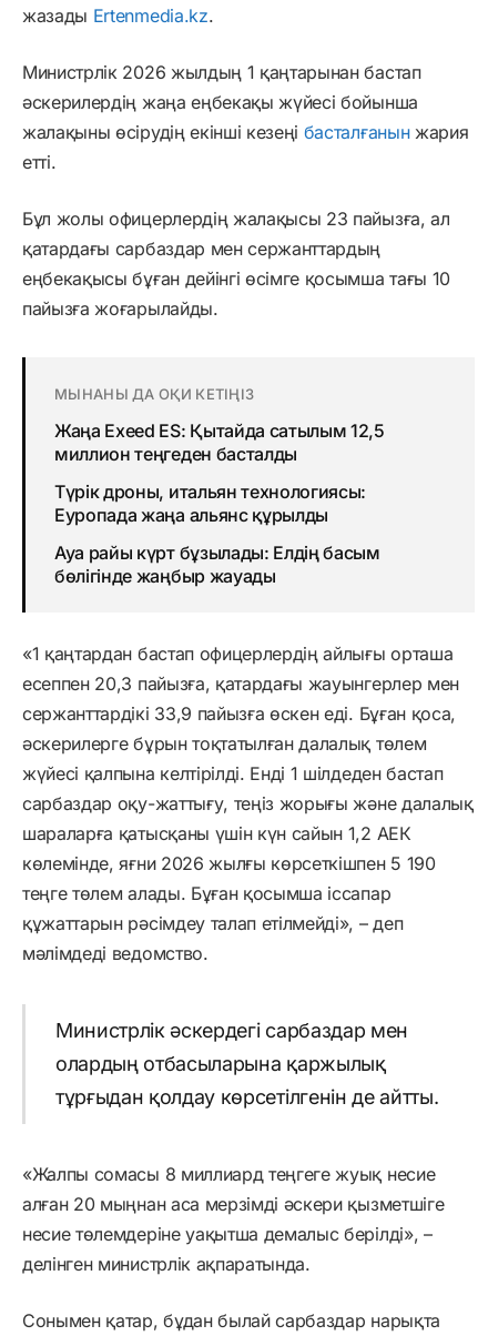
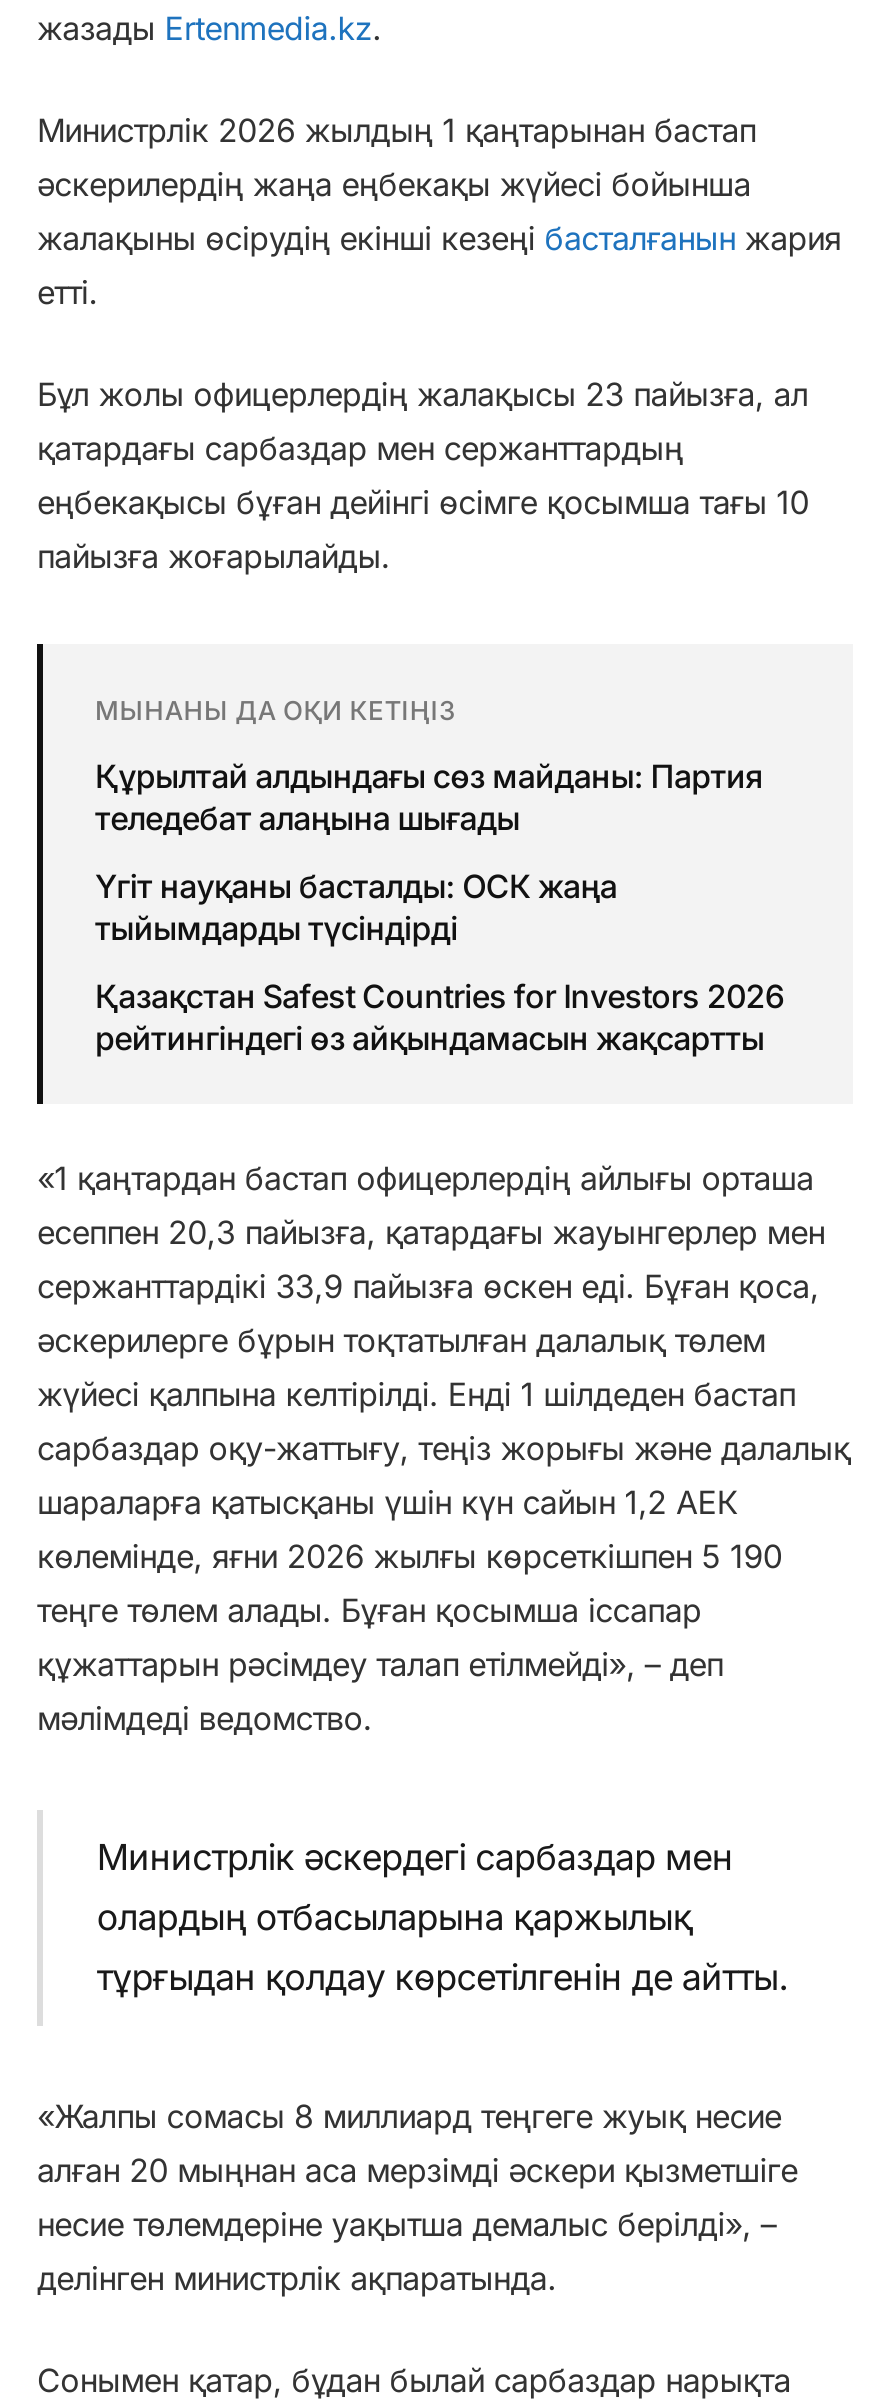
[54,419,385,464] Жаңа Exeed ES: Қытайда сатылым 12,5 | миллион теңгеден басталды -> [95,755,763,837] Құрылтай алдындағы сөз майданы: Партия | теледебат алаңына шығады
[54,480,366,526] Түрік дроны, итальян технологиясы: | Еуропада жаңа альянс құрылды -> [95,865,617,947] Үгіт науқаны басталды: ОСК жаңа | тыйымдарды түсіндірді
[54,541,380,587] Ауа райы күрт бұзылады: Елдің басым | бөлігінде жаңбыр жауады -> [95,975,784,1057] Қазақстан Safest Countries for Investors 2026 | рейтингіндегі өз айқындамасын жақсартты

